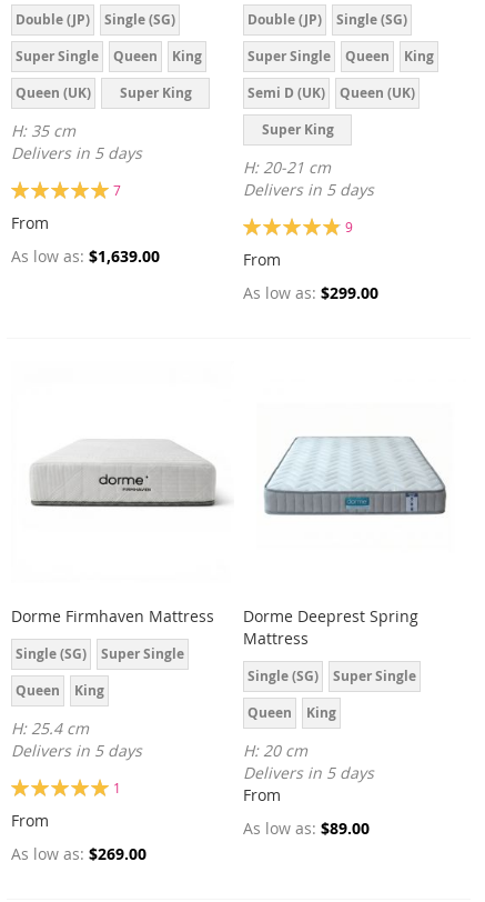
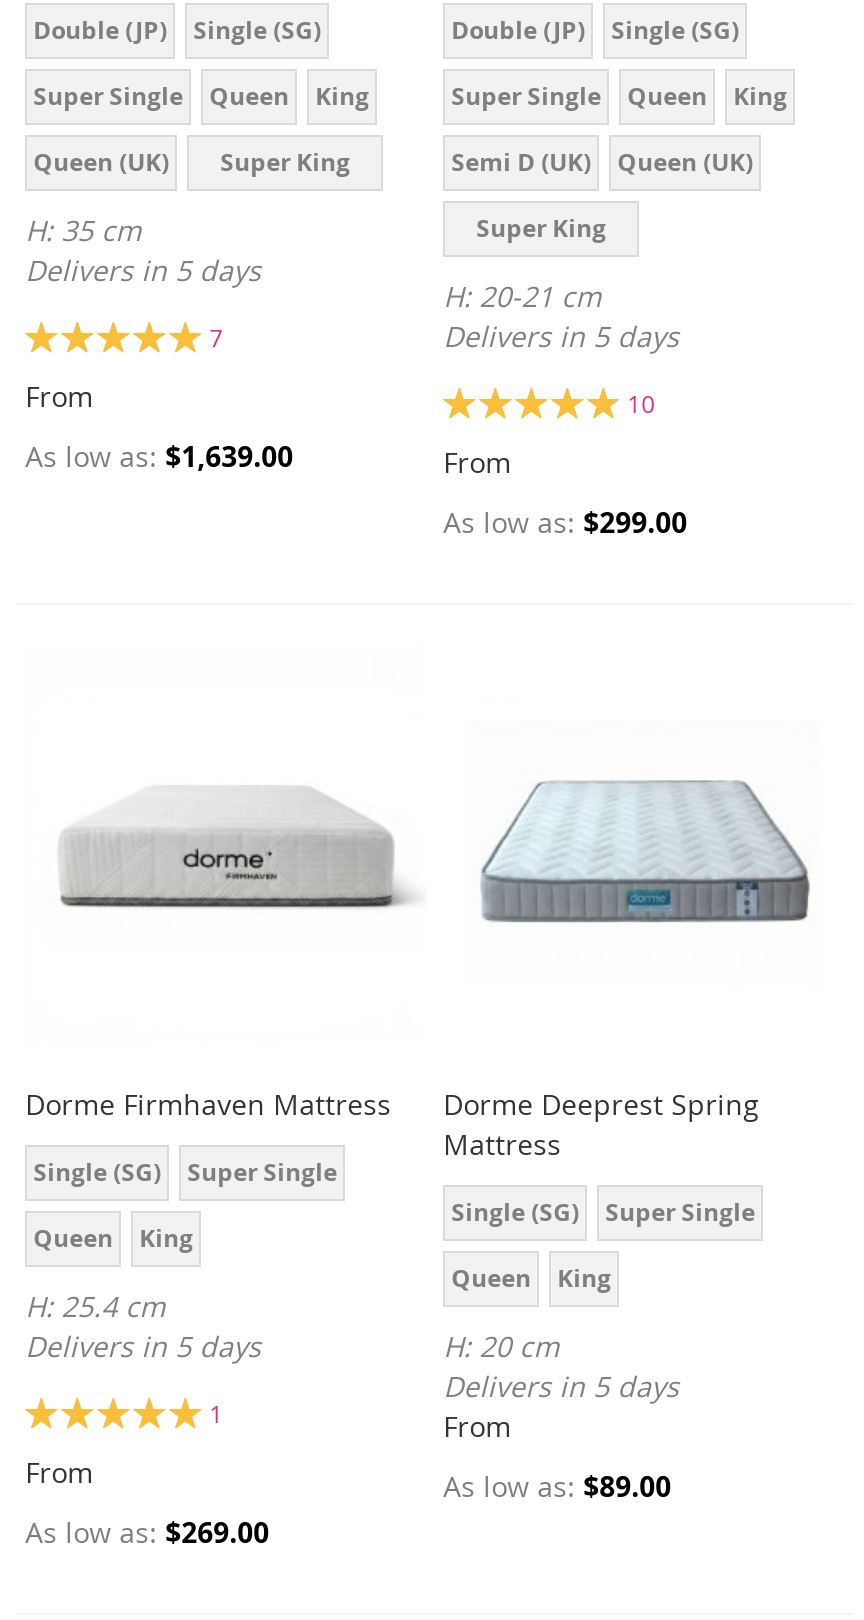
[345,218,353,235] 9 -> [627,387,655,419] 10

